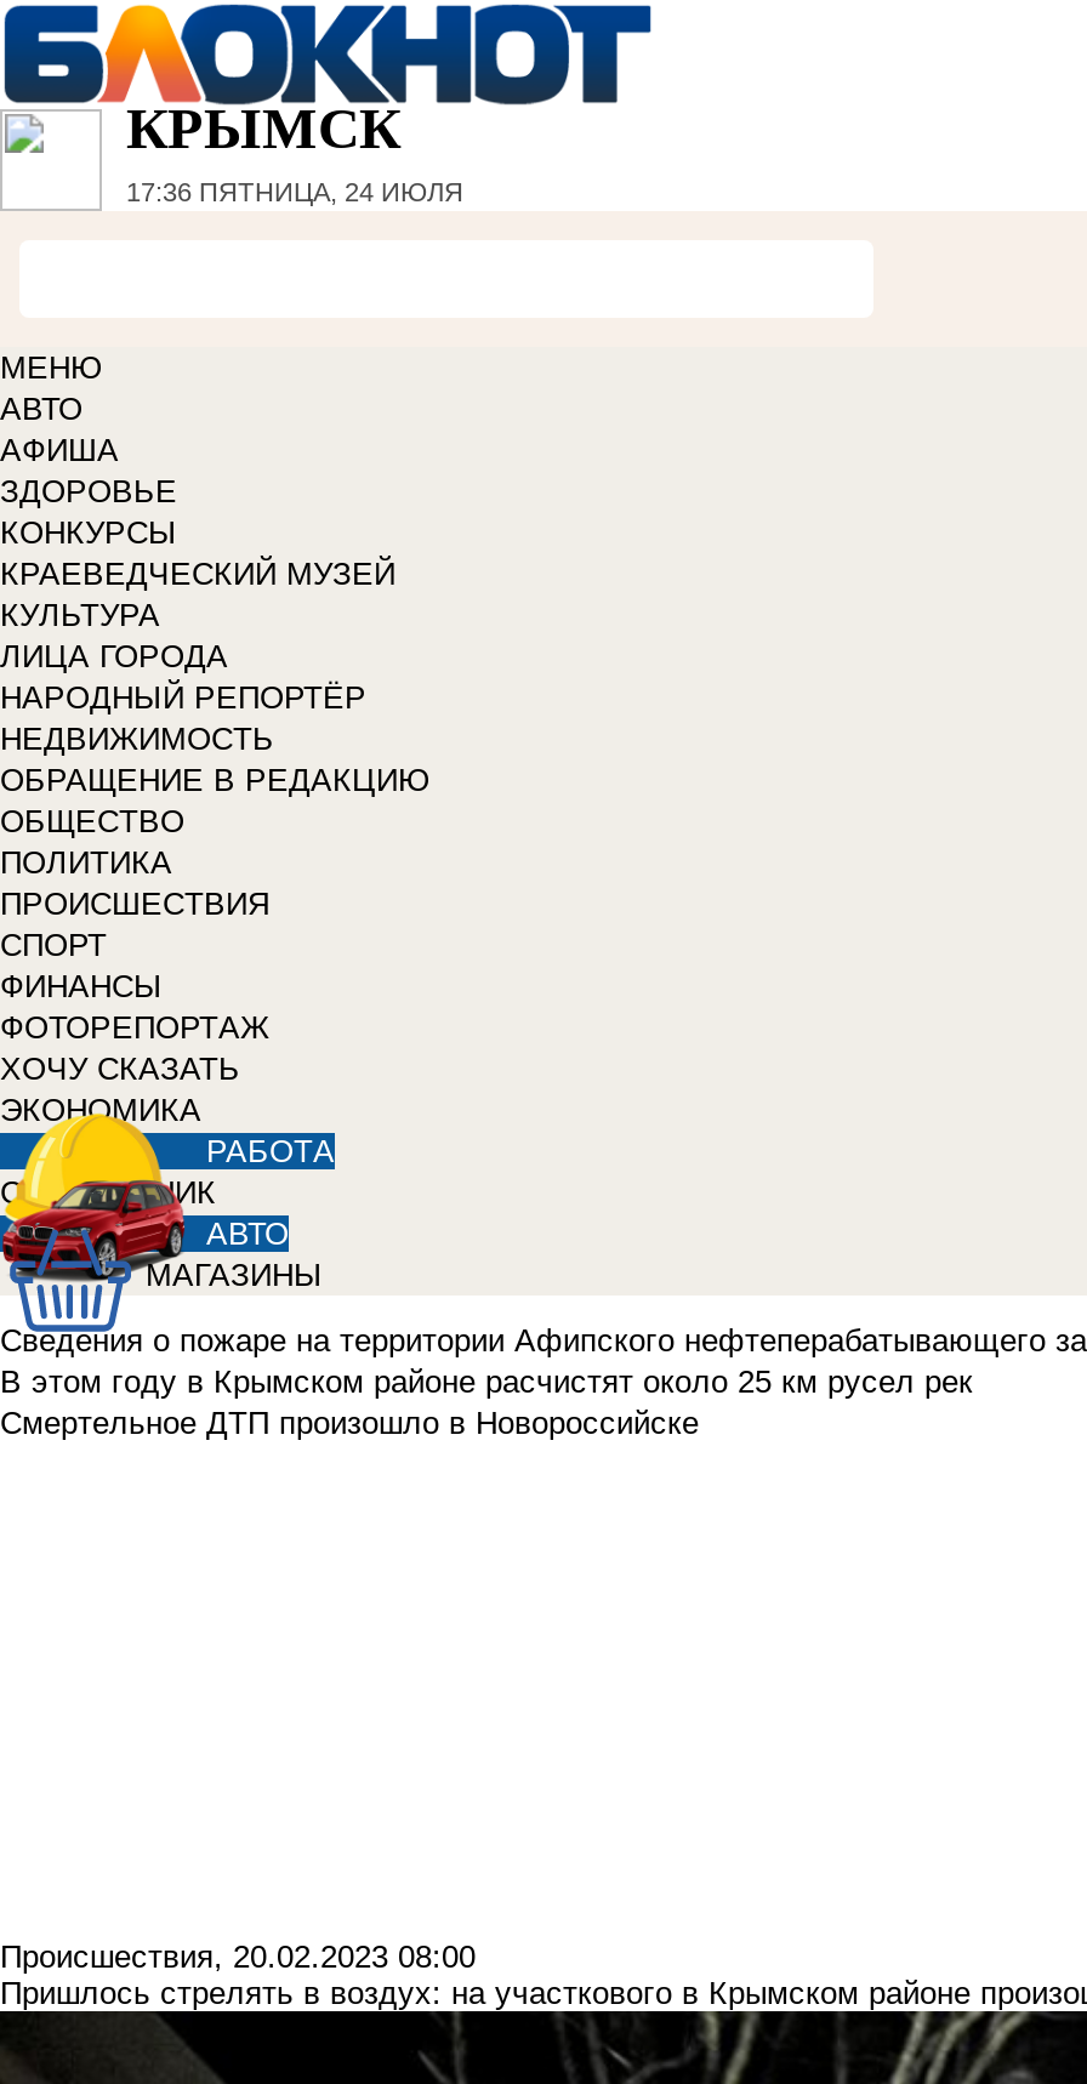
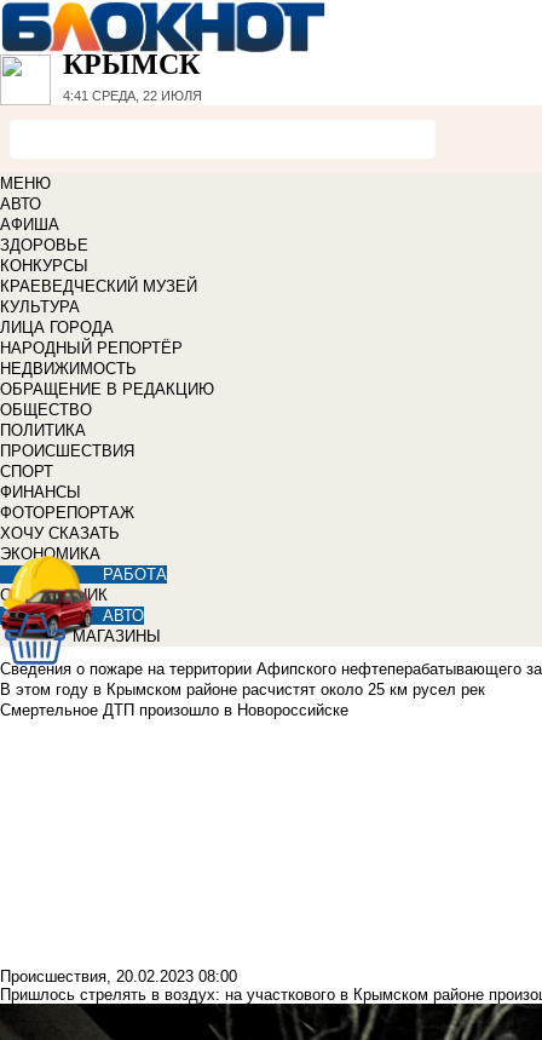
[126,178,463,207] 17:36 ПЯТНИЦА, 24 ИЮЛЯ -> [63,89,202,103] 4:41 СРЕДА, 22 ИЮЛЯ

